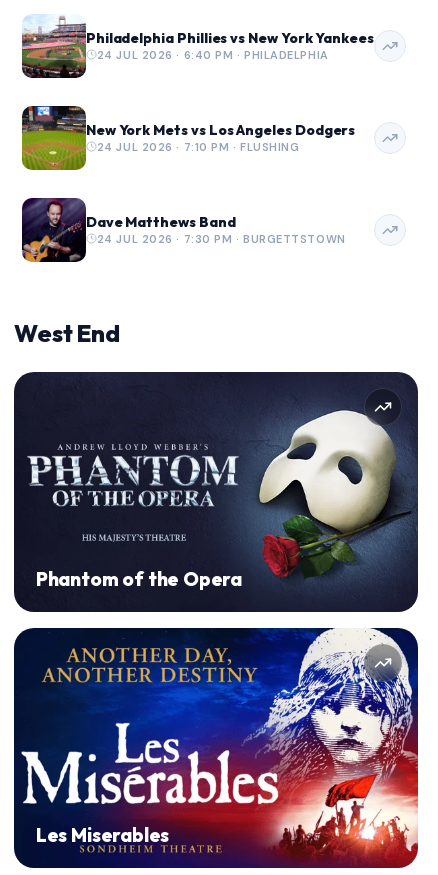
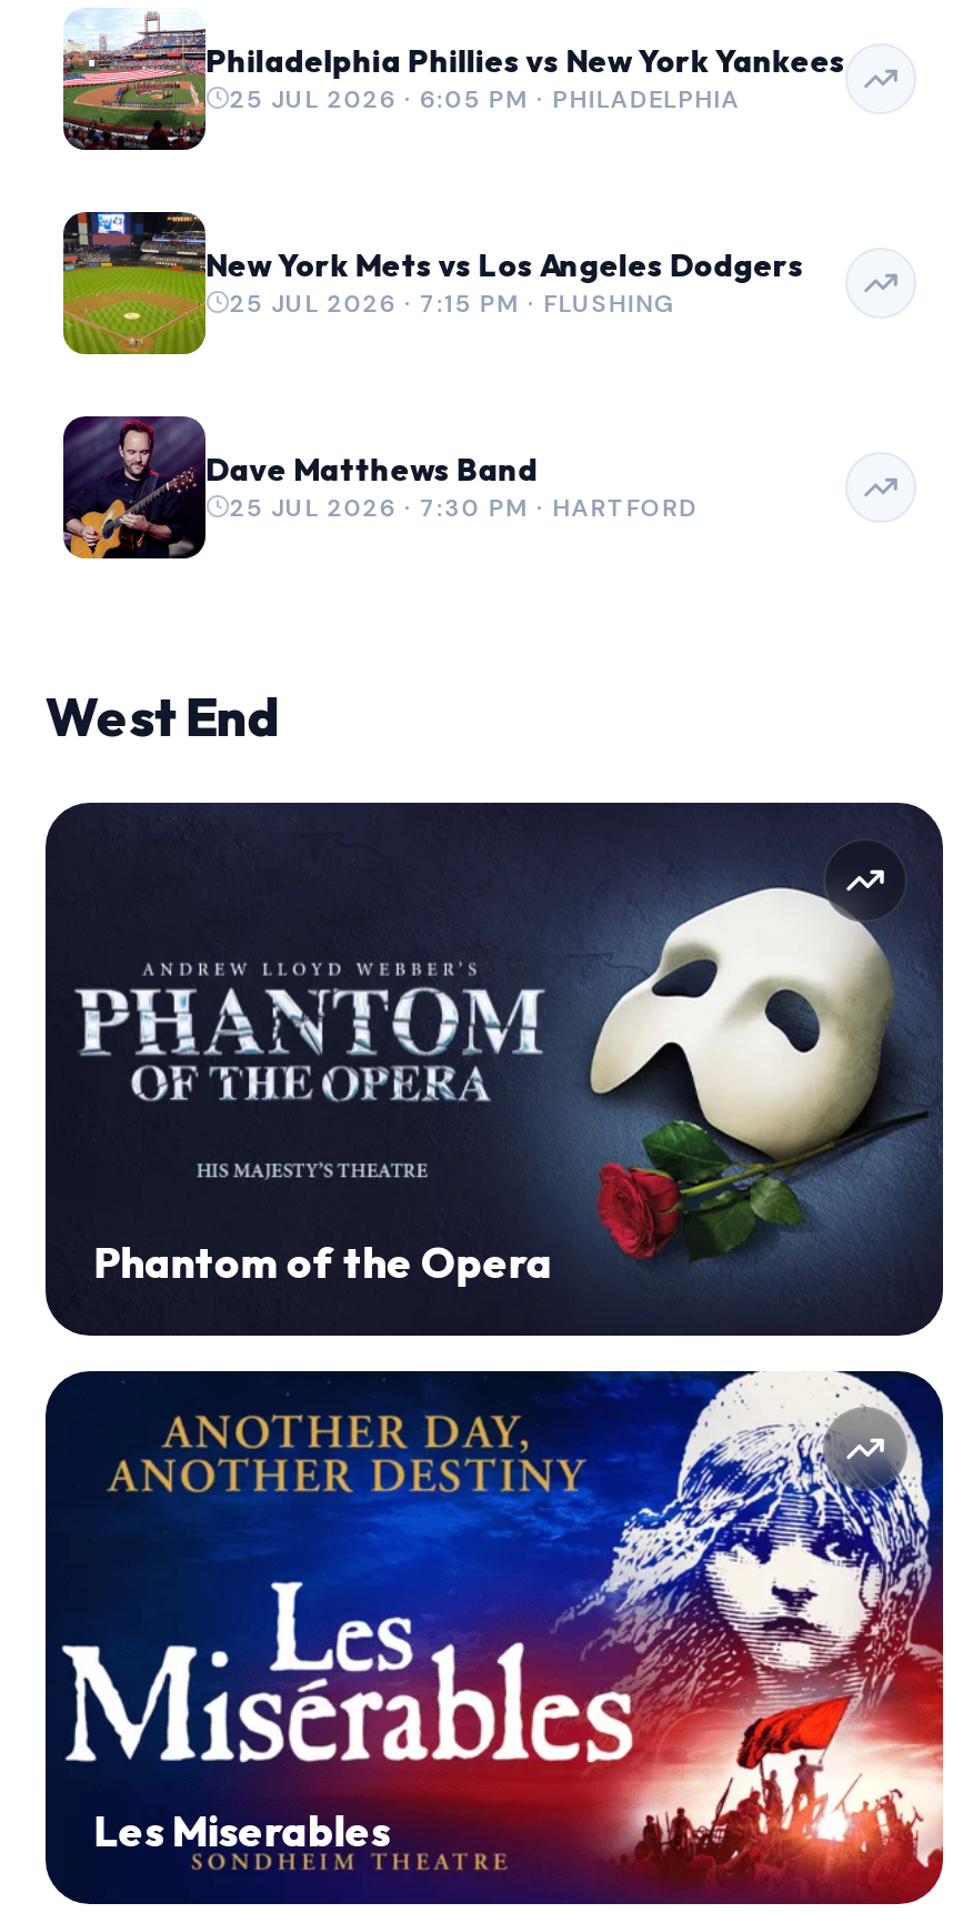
[97,47,329,61] 24 JUL 2026 · 6:40 PM · PHILADELPHIA -> [229,82,740,113] 25 JUL 2026 · 6:05 PM · PHILADELPHIA
[97,139,299,153] 24 JUL 2026 · 7:10 PM · FLUSHING -> [229,286,675,318] 25 JUL 2026 · 7:15 PM · FLUSHING
[97,231,346,245] 24 JUL 2026 · 7:30 PM · BURGETTSTOWN -> [229,491,698,522] 25 JUL 2026 · 7:30 PM · HARTFORD

